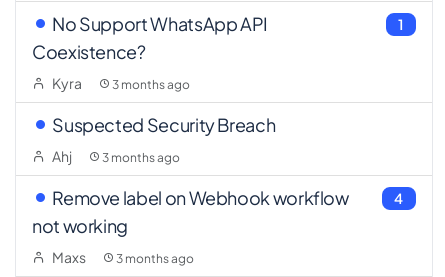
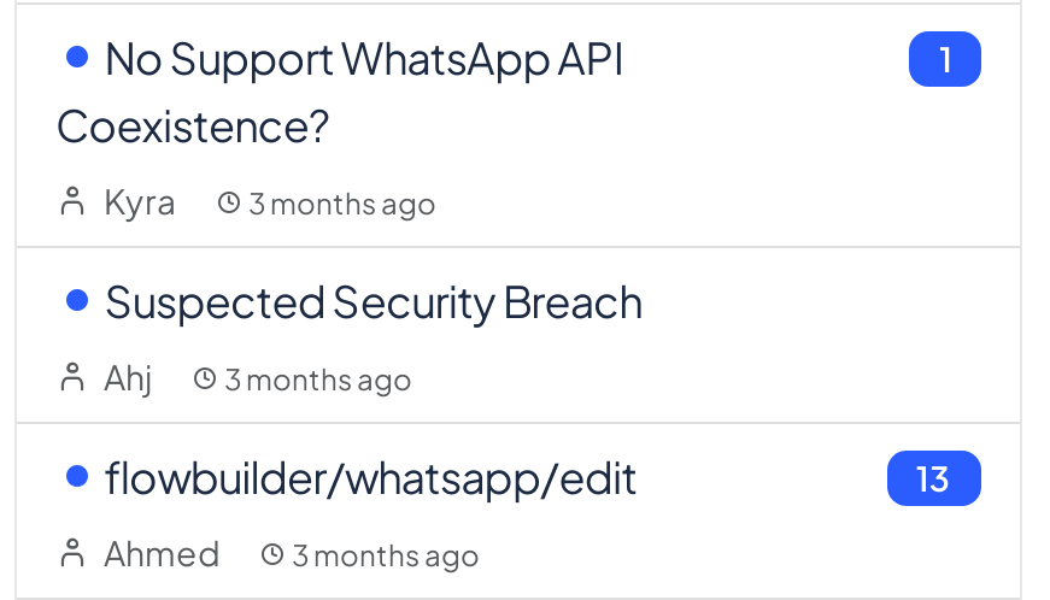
[32,185,349,236] Remove label on Webhook workflow | not working -> [98,447,637,502] flowbuilder/whatsapp/edit
[394,189,404,207] 4 -> [916,455,952,499] 13
[52,247,88,265] Maxs -> [104,529,224,572] Ahmed

